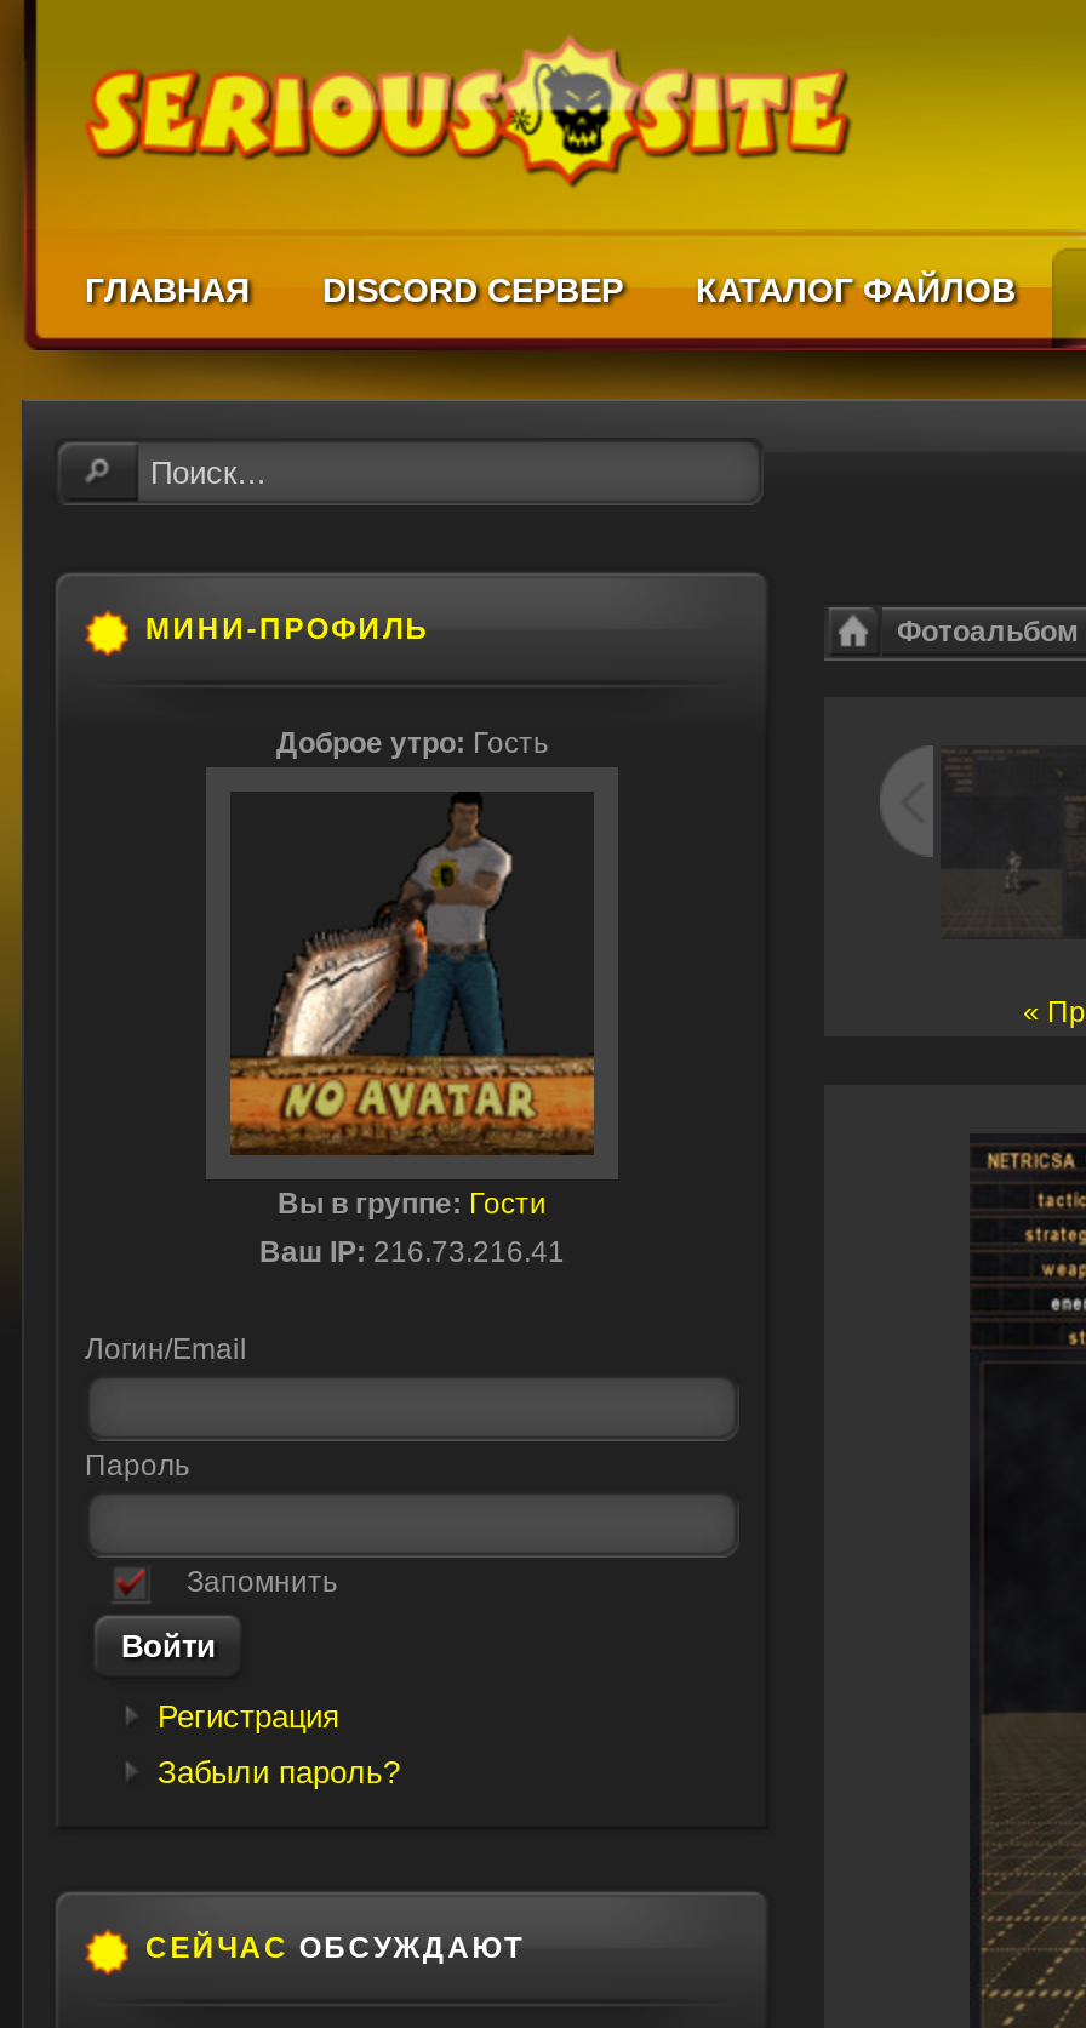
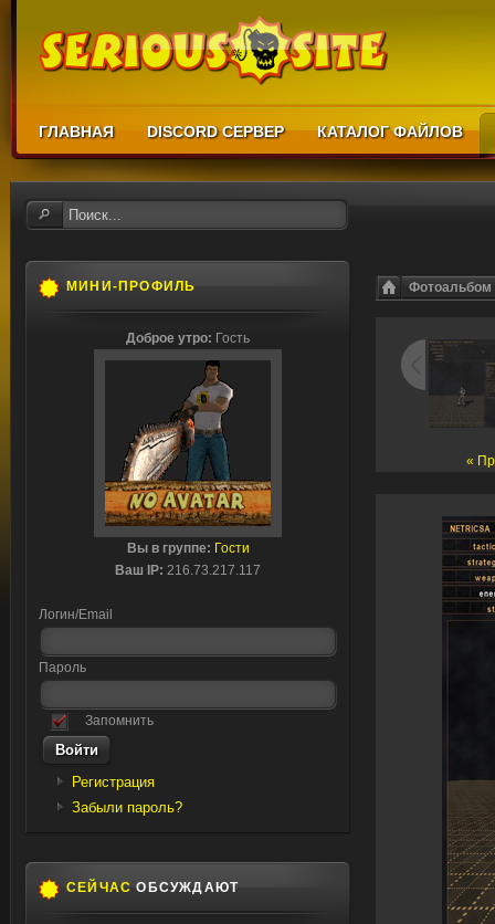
[259,1235,565,1269] Ваш IP: 216.73.216.41 -> [115,563,261,578] Ваш IP: 216.73.217.117

